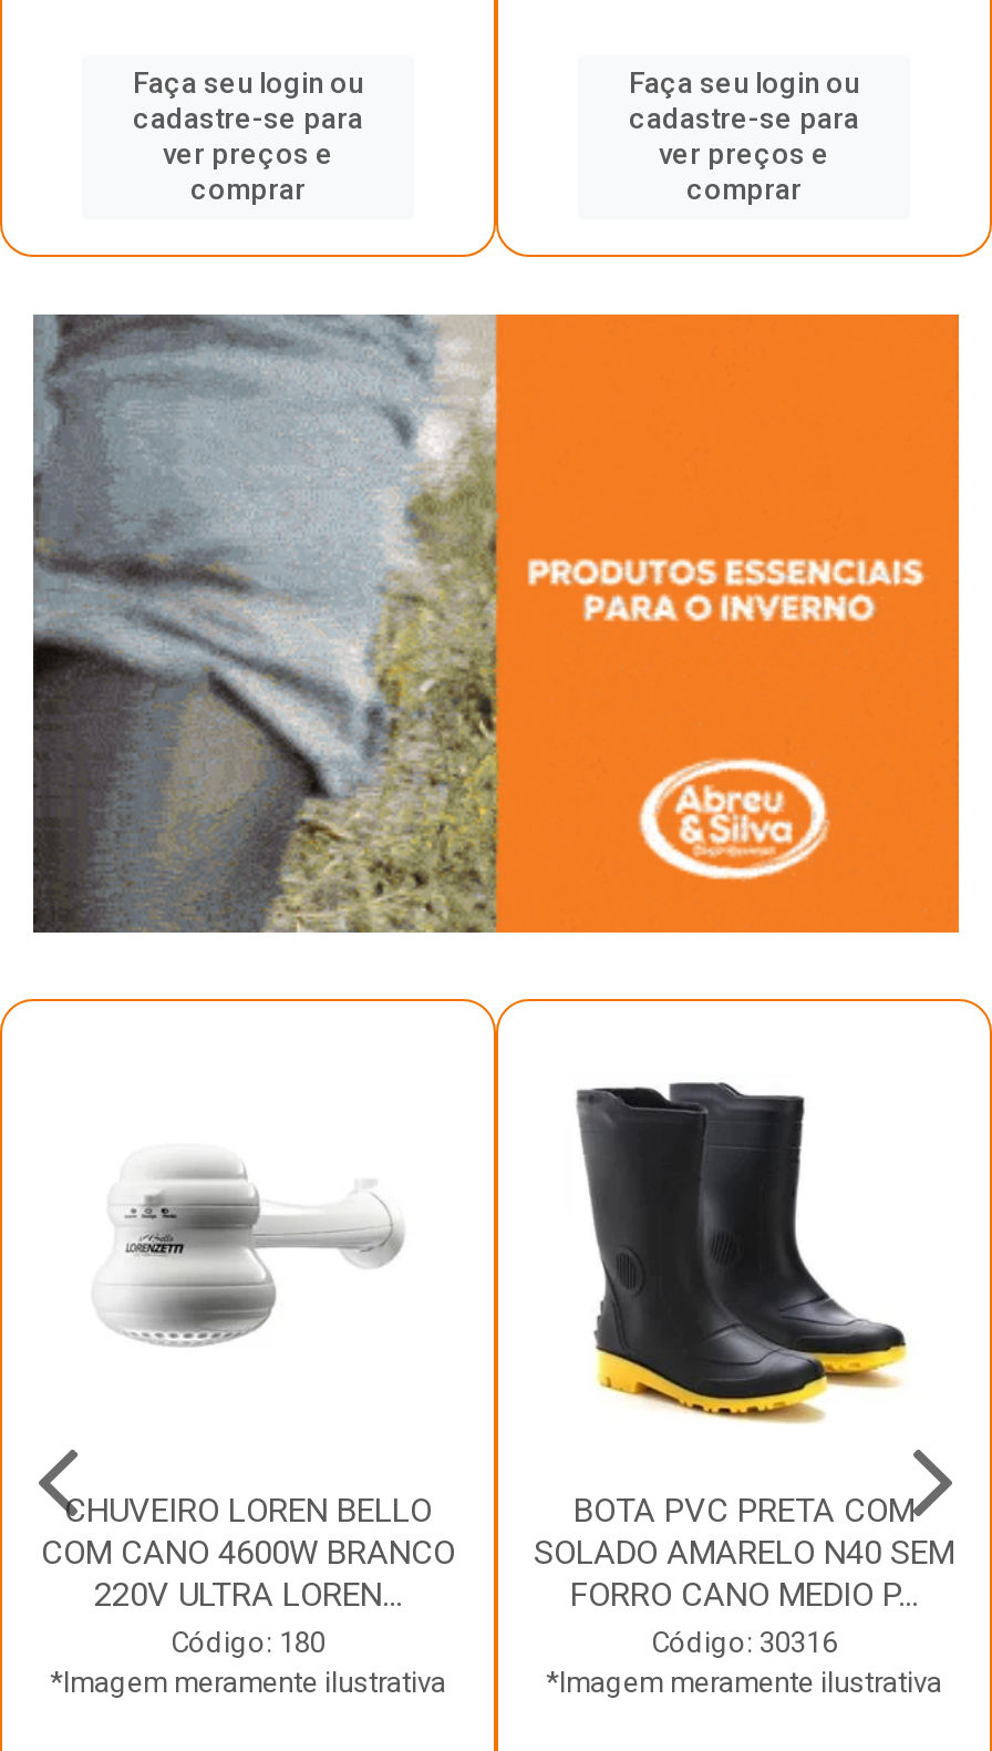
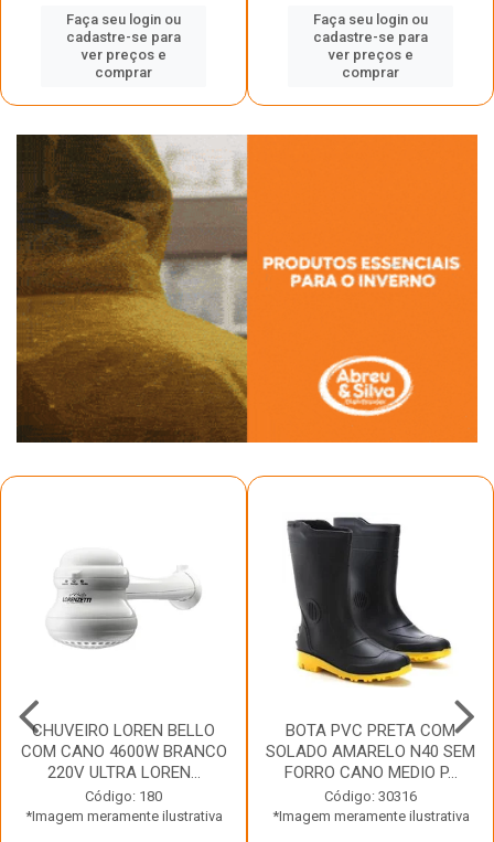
[31,312,498,935] [image] -> [15,134,248,444] [image]

